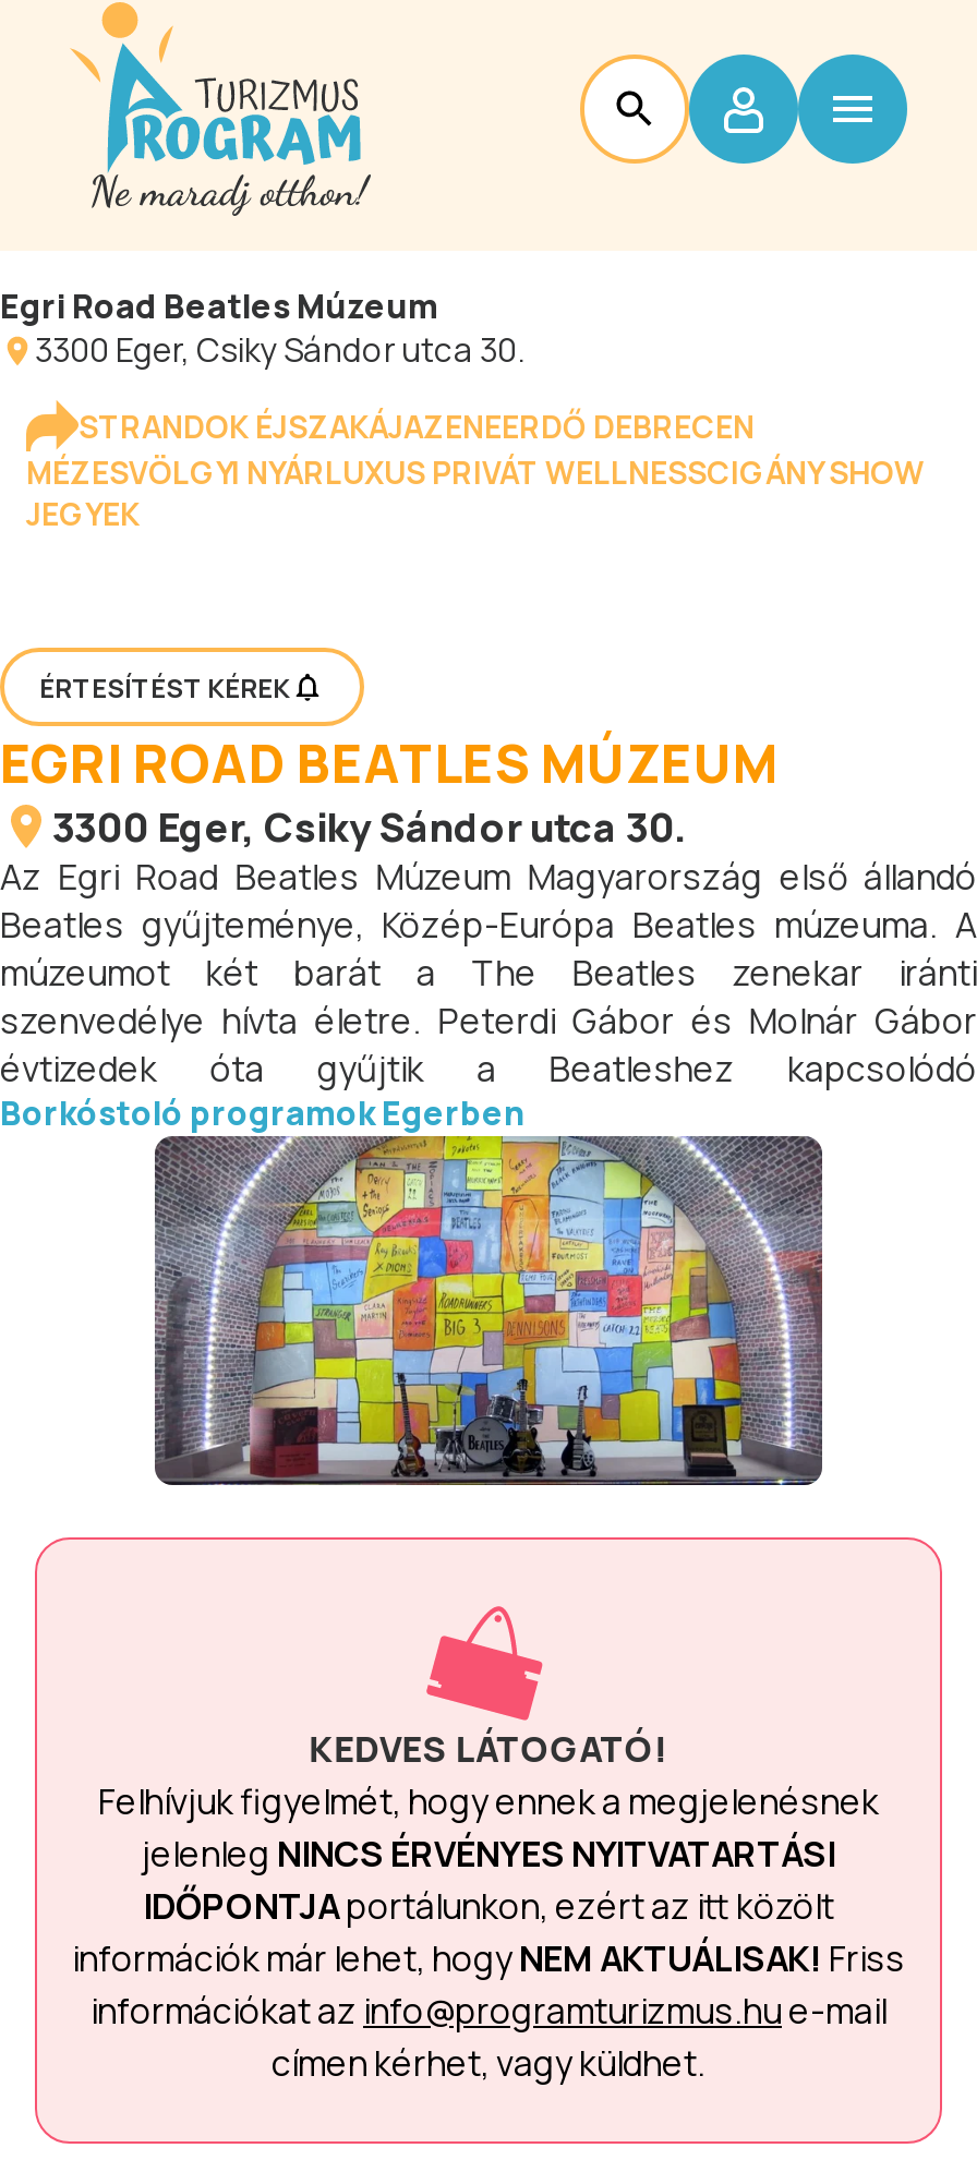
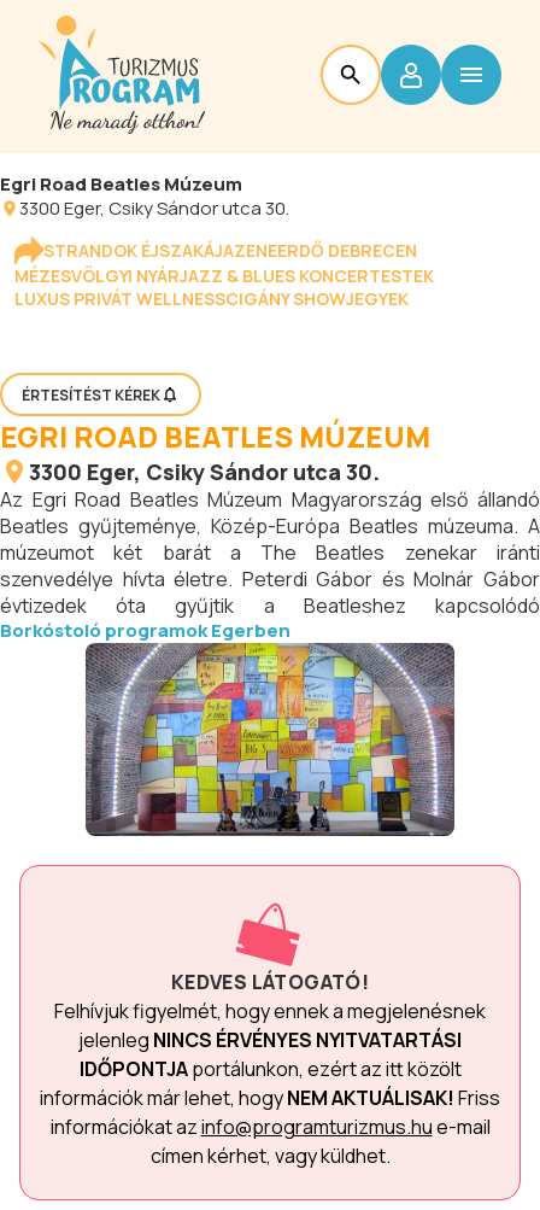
[26,451,925,534] MÉZESVÖLGYI NYÁRLUXUS PRIVÁT WELLNESSCIGÁNY SHOW | JEGYEK -> [14,264,434,310] MÉZESVÖLGYI NYÁRJAZZ & BLUES KONCERTESTEK | LUXUS PRIVÁT WELLNESSCIGÁNY SHOWJEGYEK

